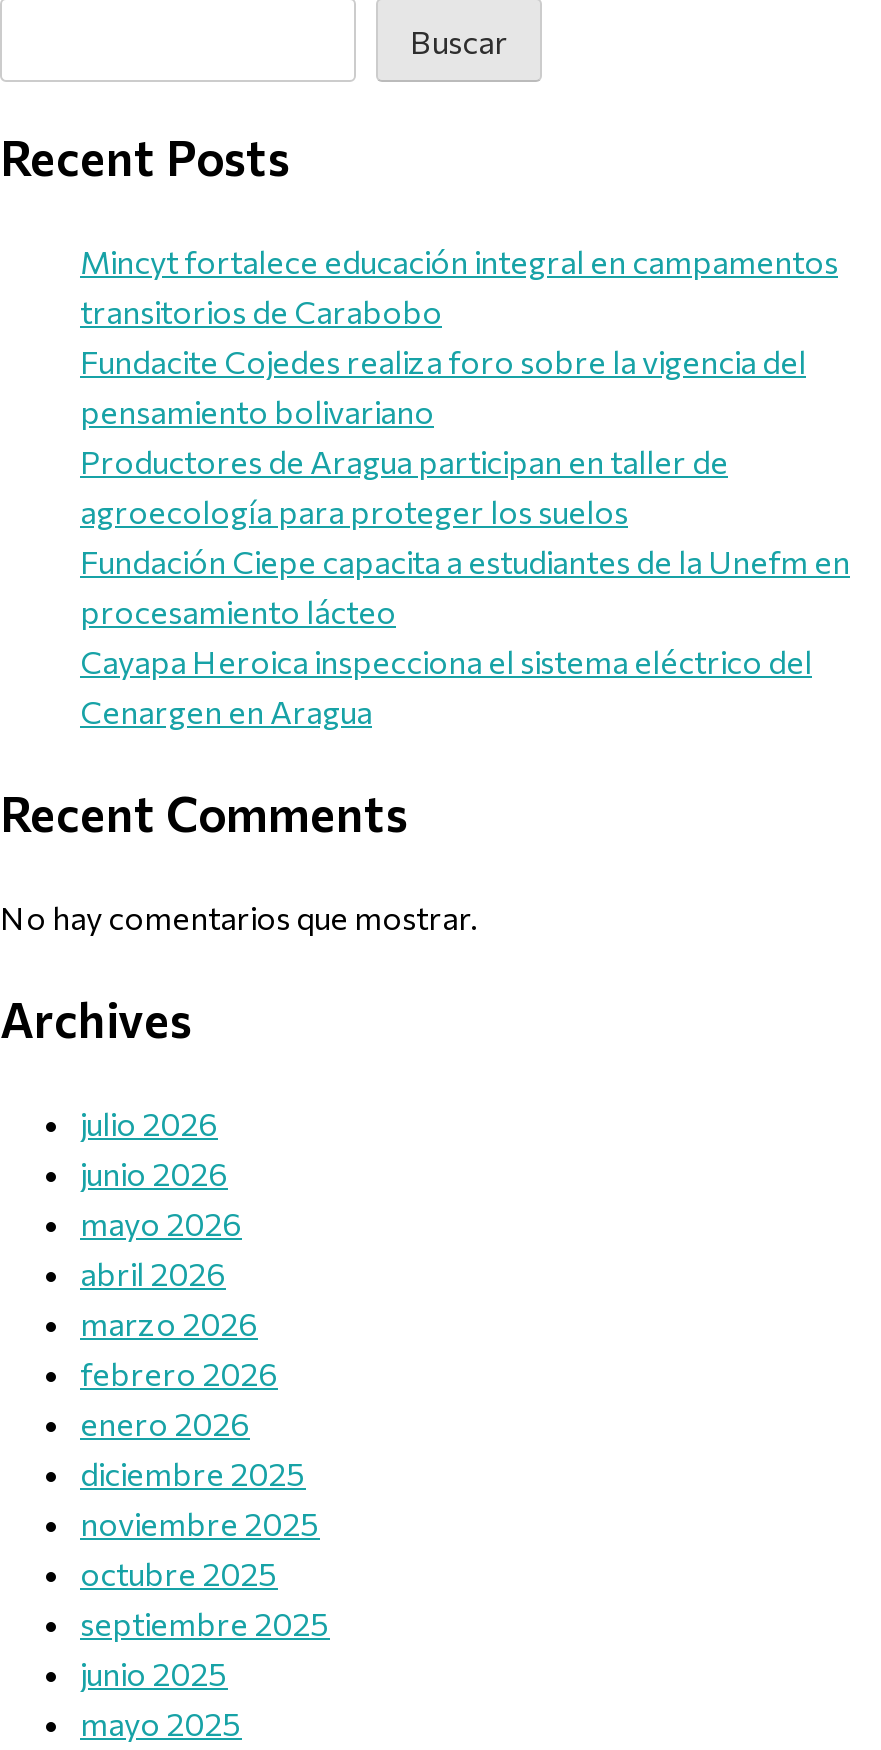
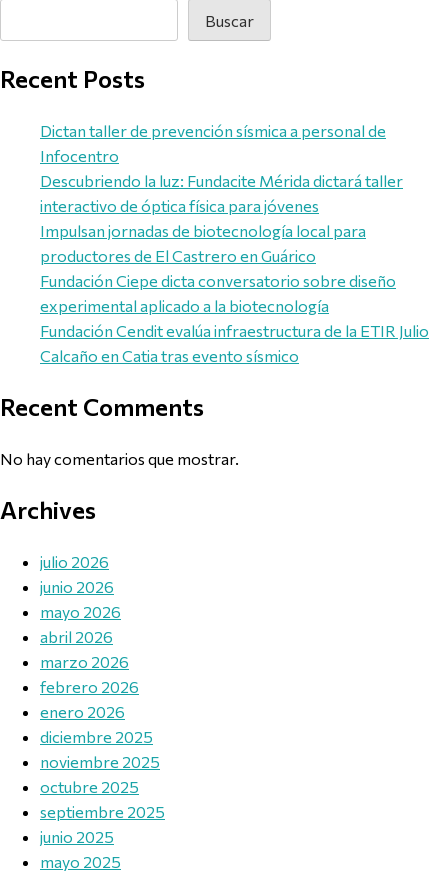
[80,243,850,731] Mincyt fortalece educación integral en campamentos | transitorios de Carabobo | Fundacite Cojedes realiza foro sobre la vigencia del | pensamiento bolivariano | Productores de Aragua participan en taller de | agroecología para proteger los suelos | Fundación Ciepe capacita a estudiantes de la Unefm en | procesamiento lácteo | Cayapa Heroica inspecciona el sistema eléctrico del | Cenargen en Aragua -> [40,121,429,365] Dictan taller de prevención sísmica a personal de | Infocentro | Descubriendo la luz: Fundacite Mérida dictará taller | interactivo de óptica física para jóvenes | Impulsan jornadas de biotecnología local para | productores de El Castrero en Guárico | Fundación Ciepe dicta conversatorio sobre diseño | experimental aplicado a la biotecnología | Fundación Cendit evalúa infraestructura de la ETIR Julio | Calcaño en Catia tras evento sísmico

